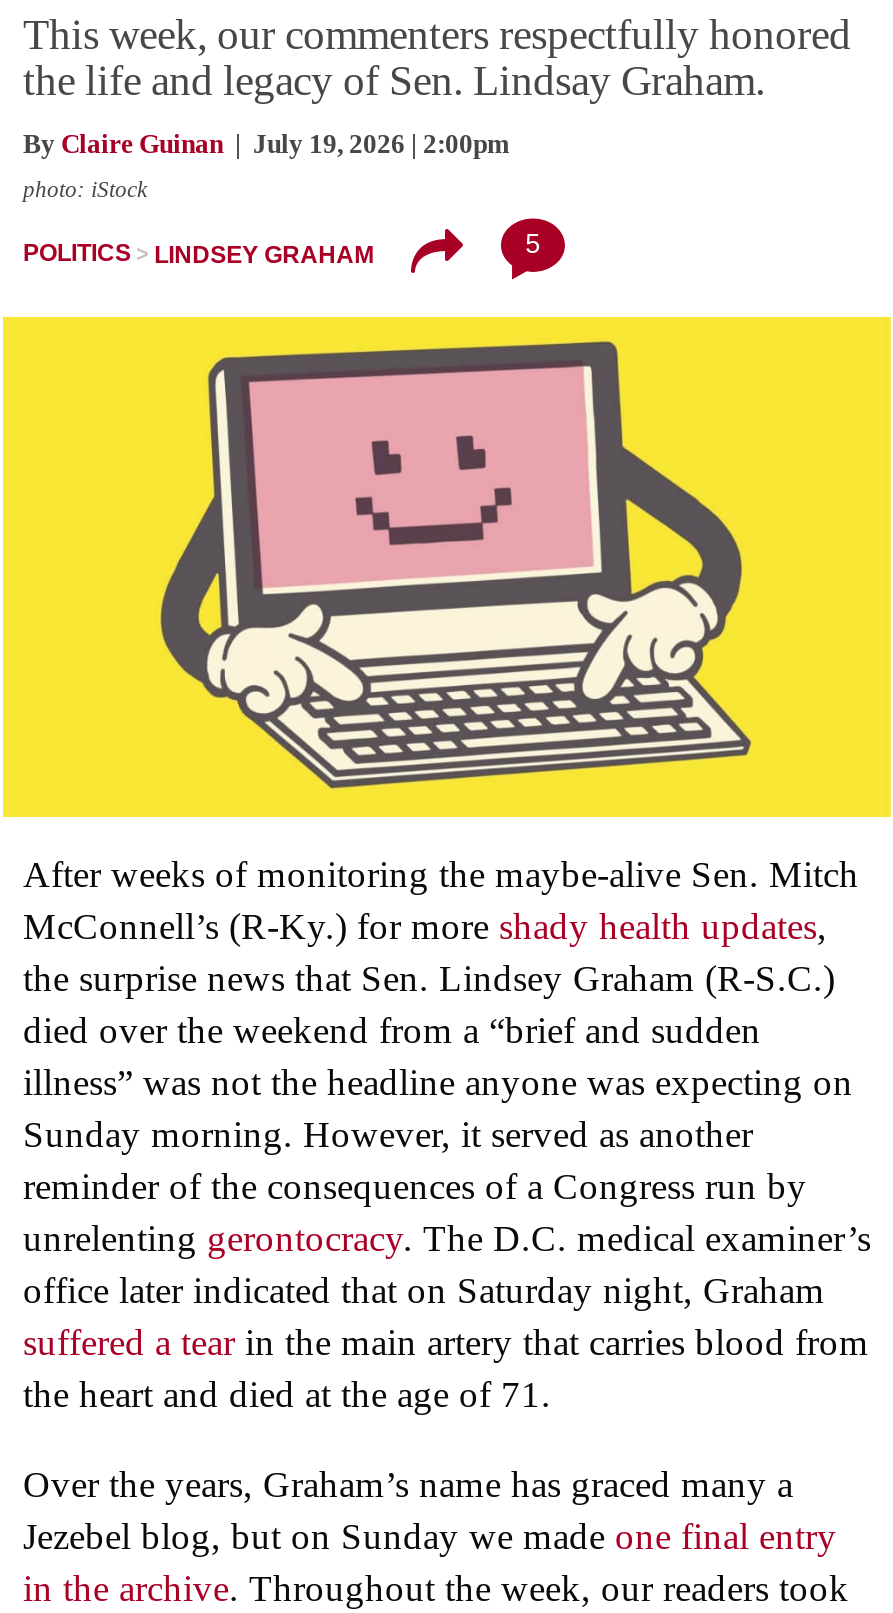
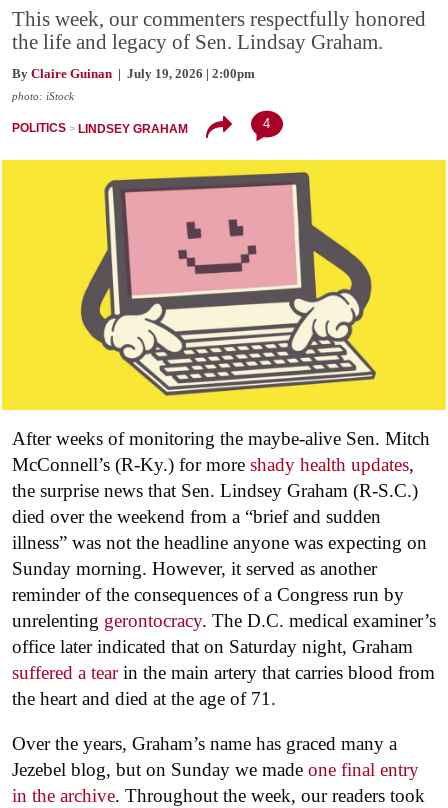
[525,229,539,259] 5 -> [263,116,270,131] 4

